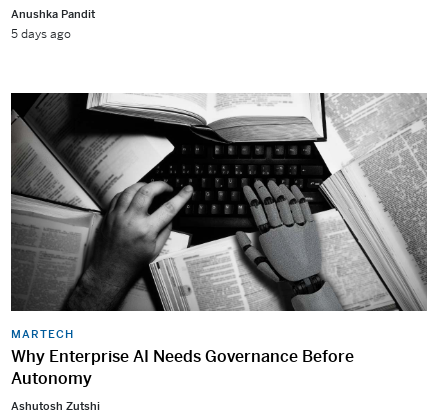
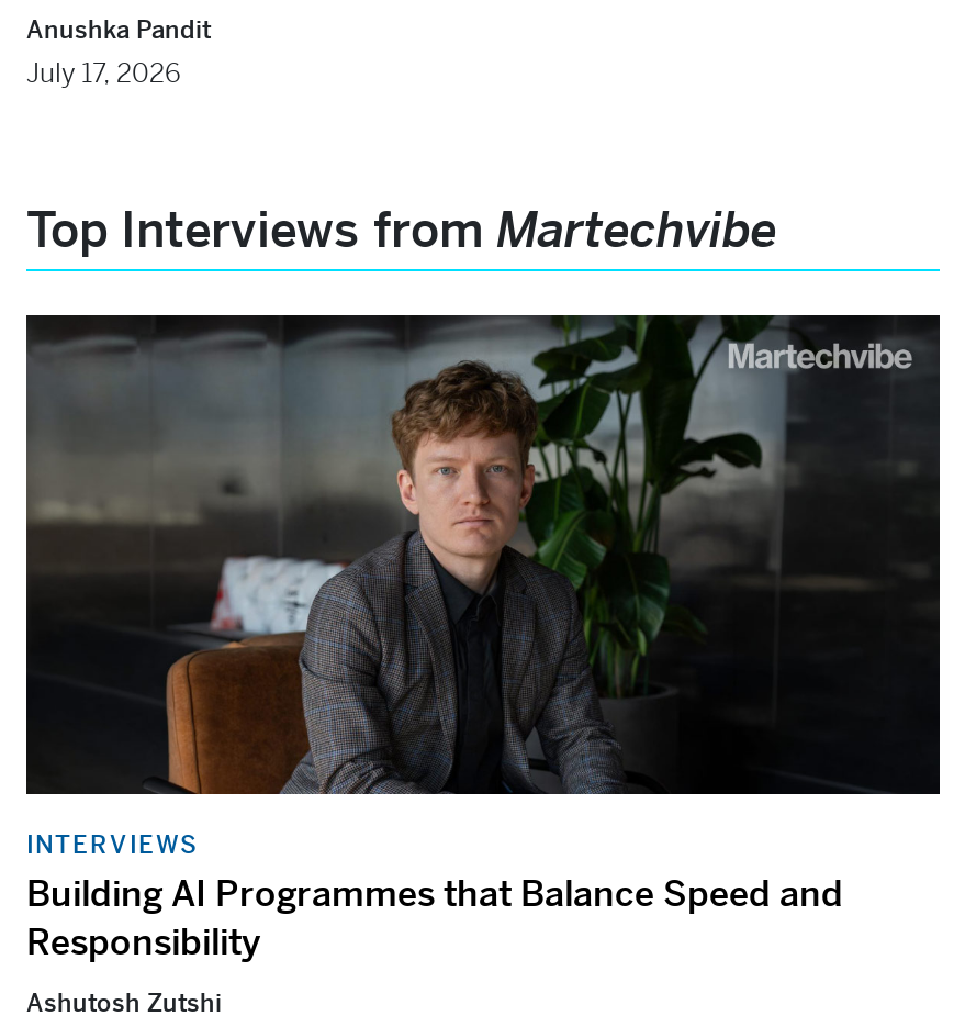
[11,26,71,42] 5 days ago -> [26,56,777,260] July 17, 2026 | Top Interviews from Martechvibe
[11,93,427,389] [image] | MARTECH | Why Enterprise AI Needs Governance Before | Autonomy -> [26,313,940,966] [image] | INTERVIEWS | Building AI Programmes that Balance Speed and | Responsibility

